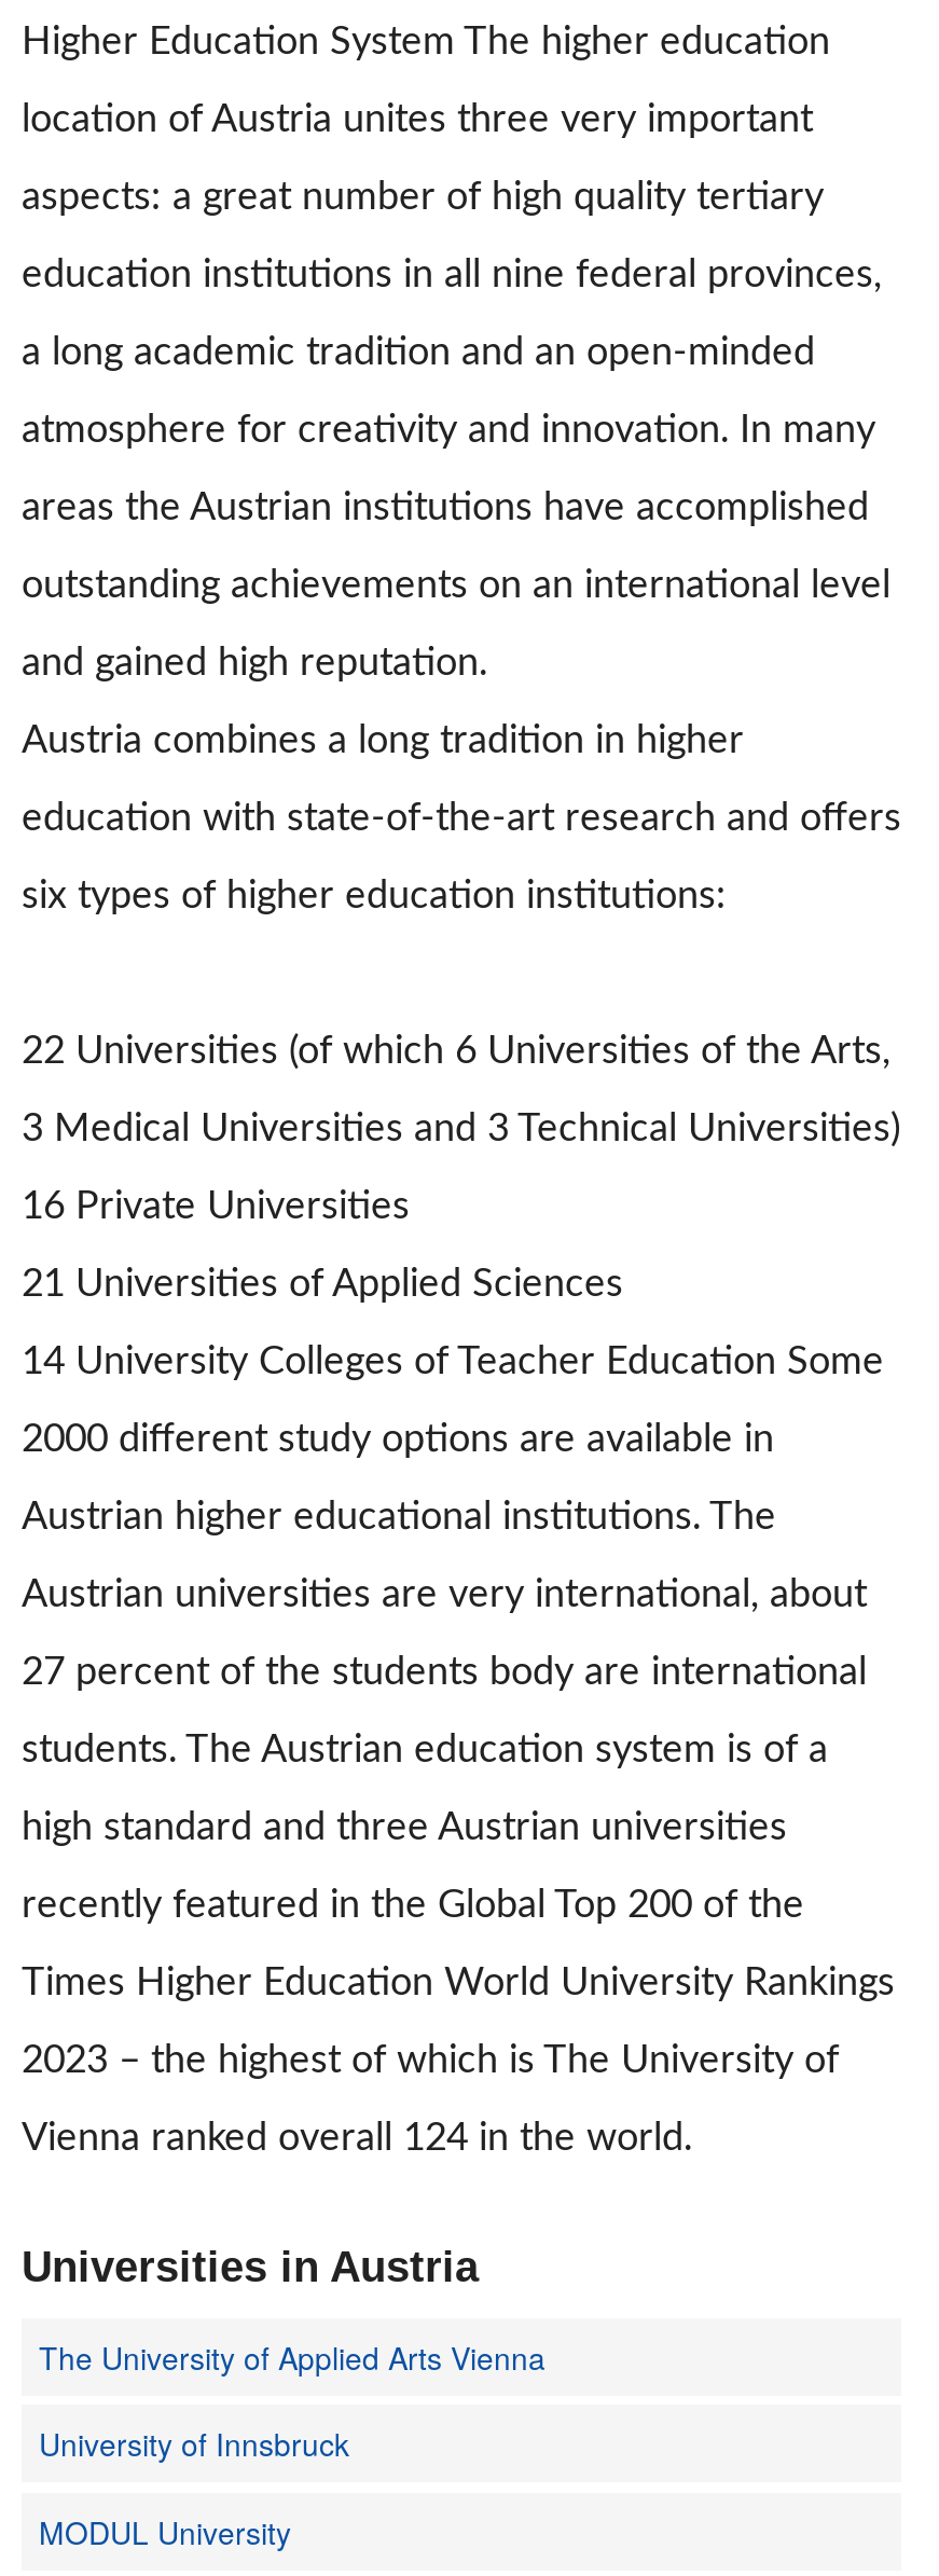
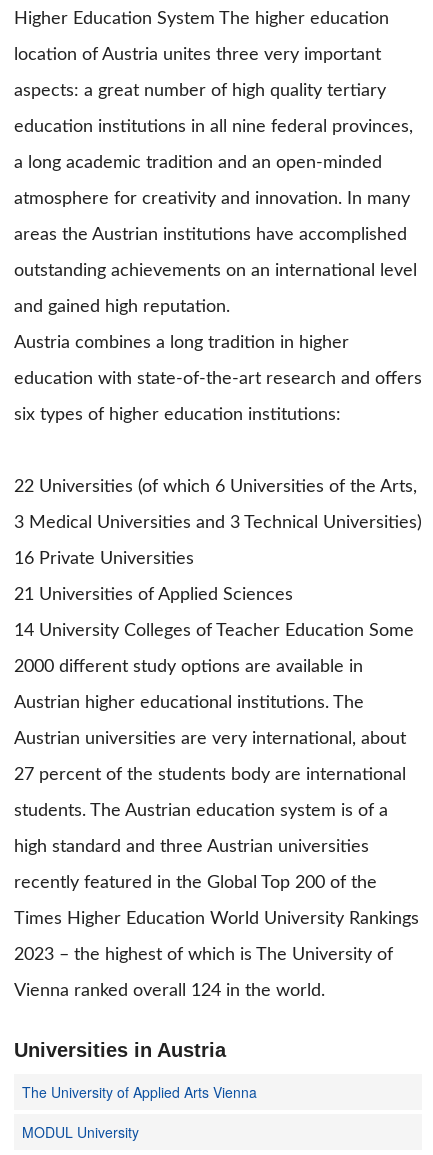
[39,2423,349,2466] University of Innsbruck -> none

